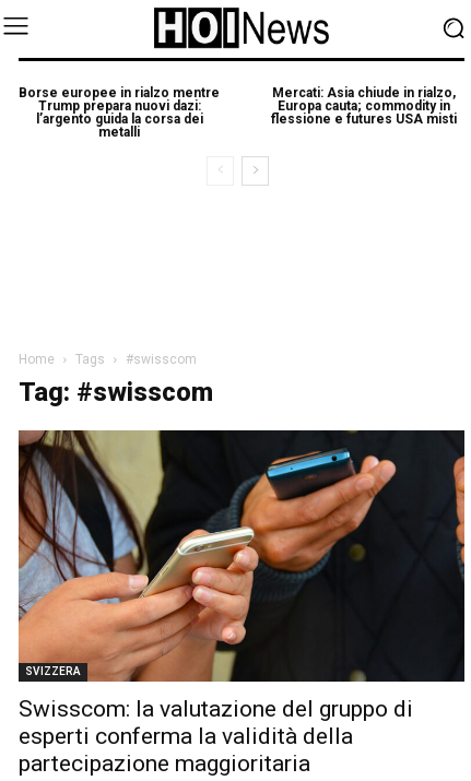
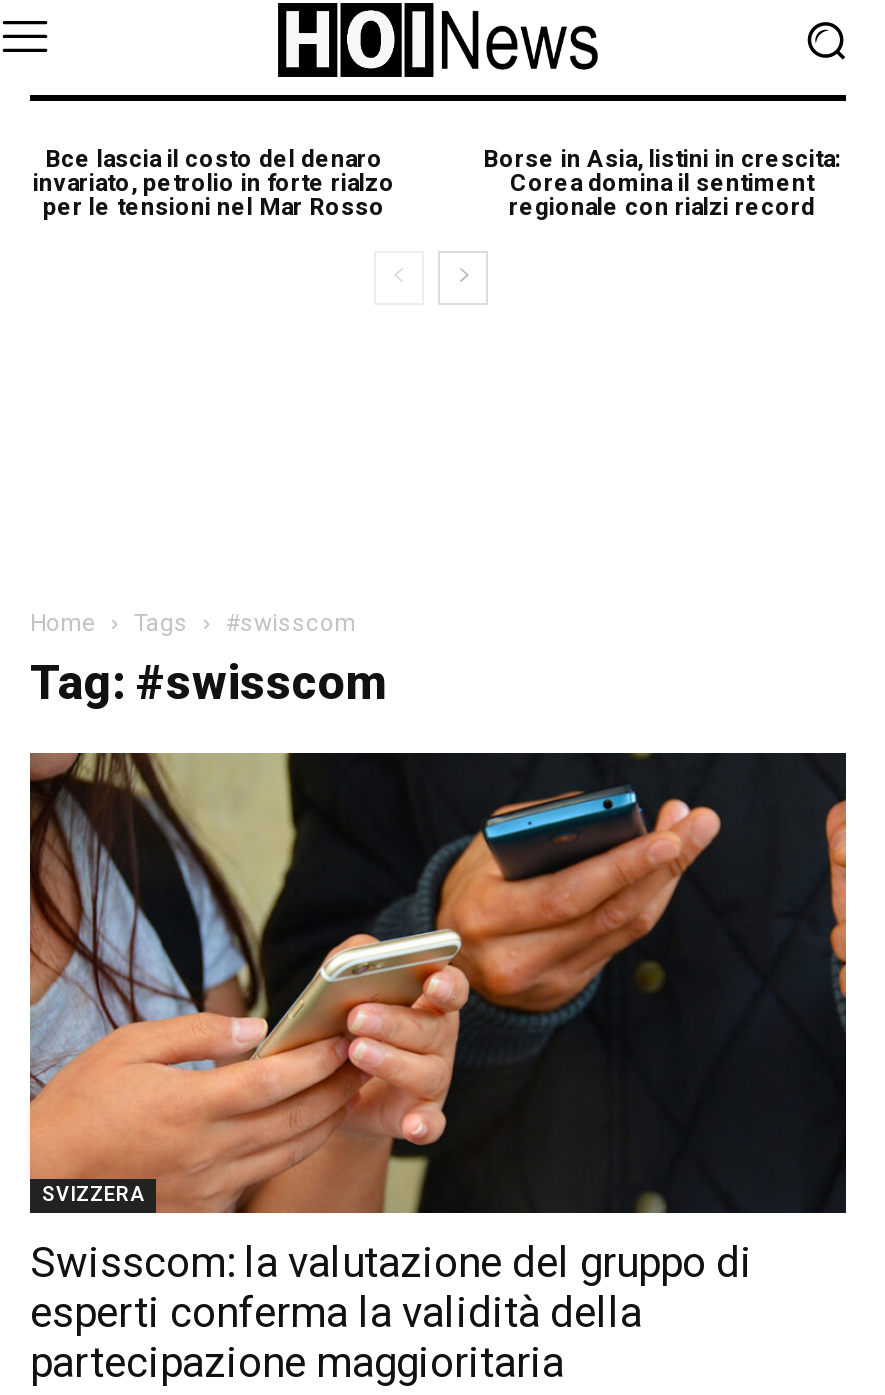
[19,85,220,140] Borse europee in rialzo mentre | Trump prepara nuovi dazi: | l’argento guida la corsa dei | metalli -> [33,145,395,221] Bce lascia il costo del denaro | invariato, petrolio in forte rialzo | per le tensioni nel Mar Rosso
[271,85,457,127] Mercati: Asia chiude in rialzo, | Europa cauta; commodity in | flessione e futures USA misti -> [483,145,841,221] Borse in Asia, listini in crescita: | Corea domina il sentiment | regionale con rialzi record

